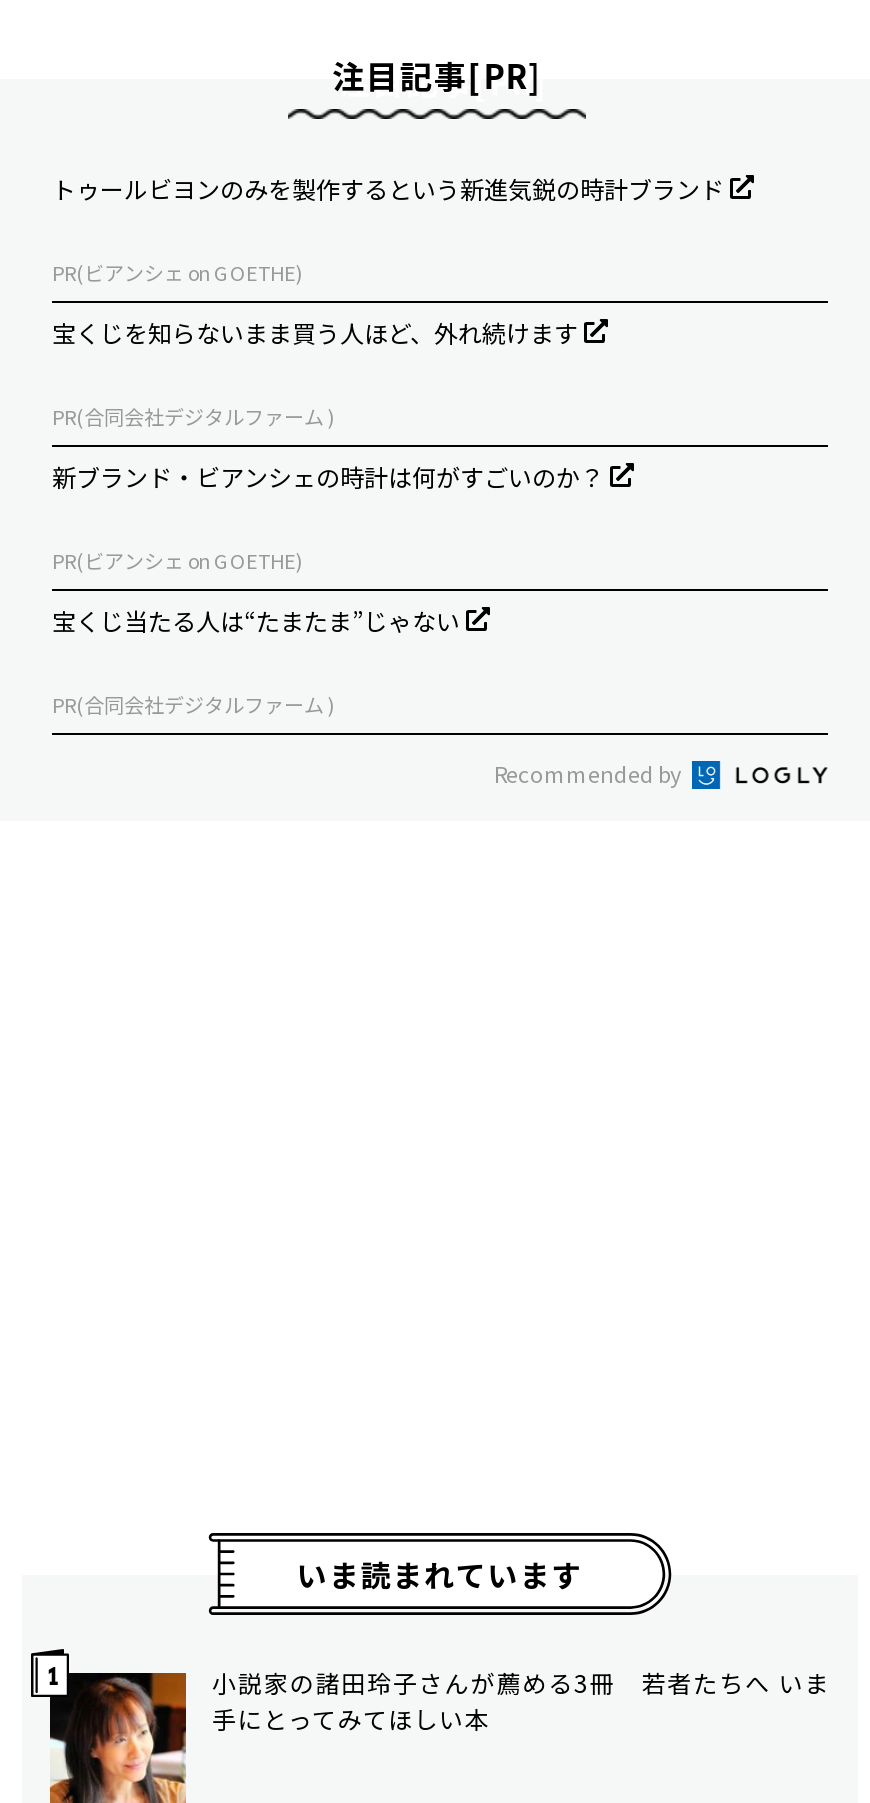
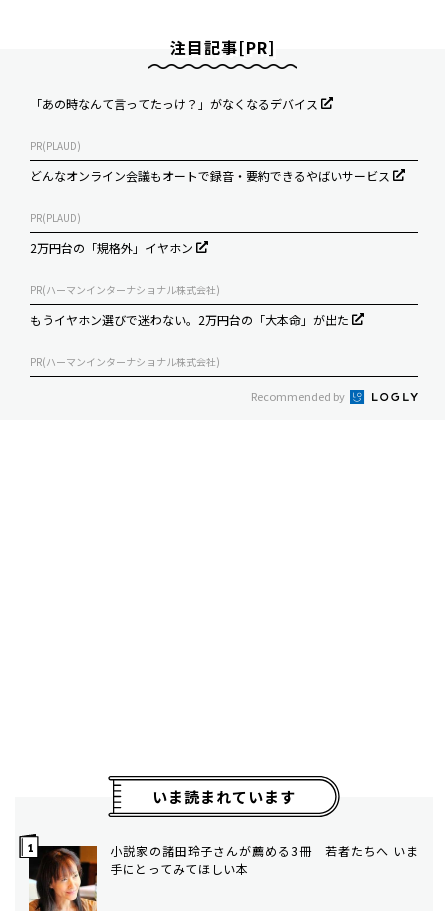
[52,171,730,205] トゥールビヨンのみを製作するという新進気鋭の時計ブランド -> [30,95,321,112] 「あの時なんて言ってたっけ？」がなくなるデバイス
[52,257,304,287] PR(ビアンシェ on GOETHE) -> [30,138,81,153] PR(PLAUD)
[52,315,584,349] 宝くじを知らないまま買う人ほど、外れ続けます -> [30,167,393,184] どんなオンライン会議もオートで録音・要約できるやばいサービス
[52,401,336,431] PR(合同会社デジタルファーム ) -> [30,210,81,225] PR(PLAUD)
[52,459,610,493] 新ブランド・ビアンシェの時計は何がすごいのか？ -> [30,239,196,256] 2万円台の「規格外」イヤホン
[52,545,304,575] PR(ビアンシェ on GOETHE) -> [30,282,220,297] PR(ハーマンインターナショナル株式会社)
[52,603,466,637] 宝くじ当たる人は“たまたま”じゃない -> [30,311,352,328] もうイヤホン選びで迷わない。2万円台の「大本命」が出た
[52,689,336,719] PR(合同会社デジタルファーム ) -> [30,354,220,369] PR(ハーマンインターナショナル株式会社)

